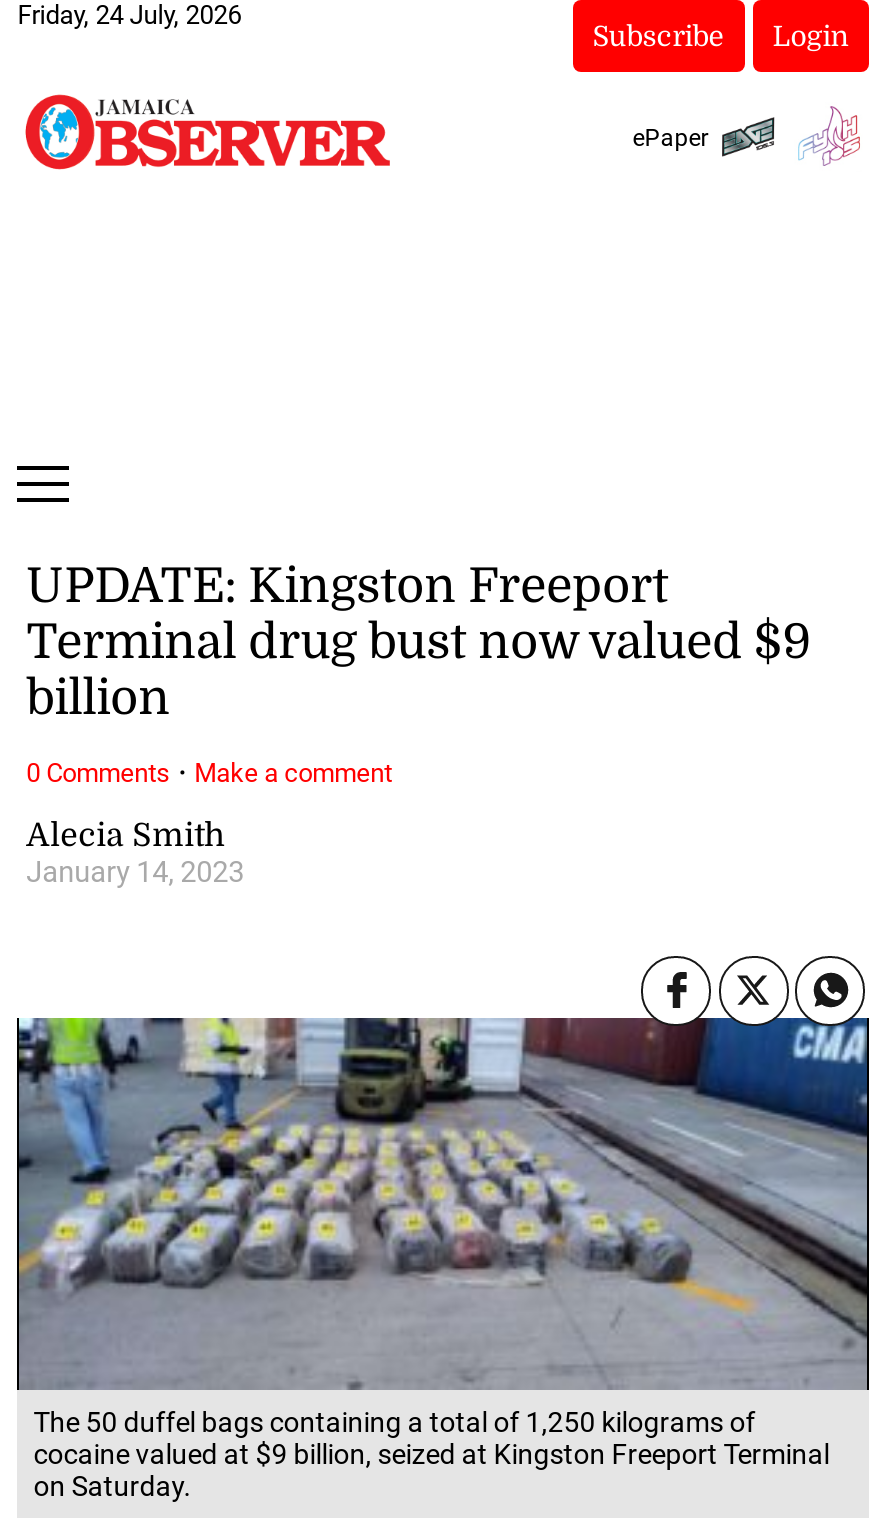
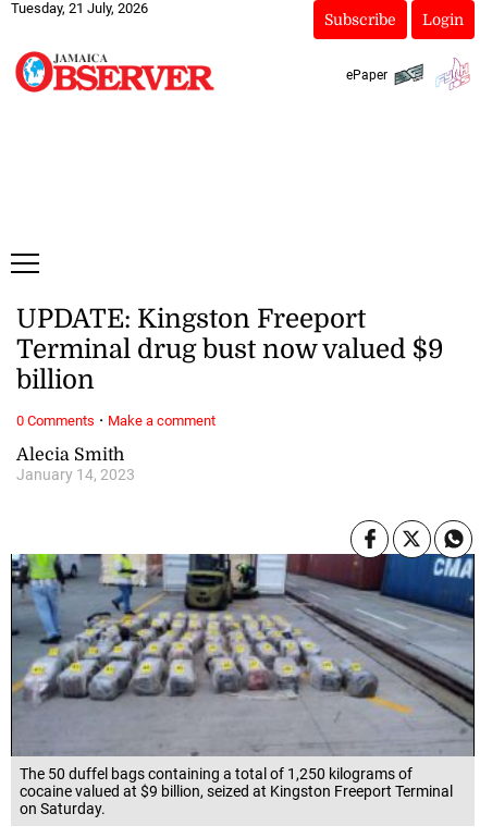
[17,0,241,30] Friday, 24 July, 2026 -> [11,0,148,16] Tuesday, 21 July, 2026

